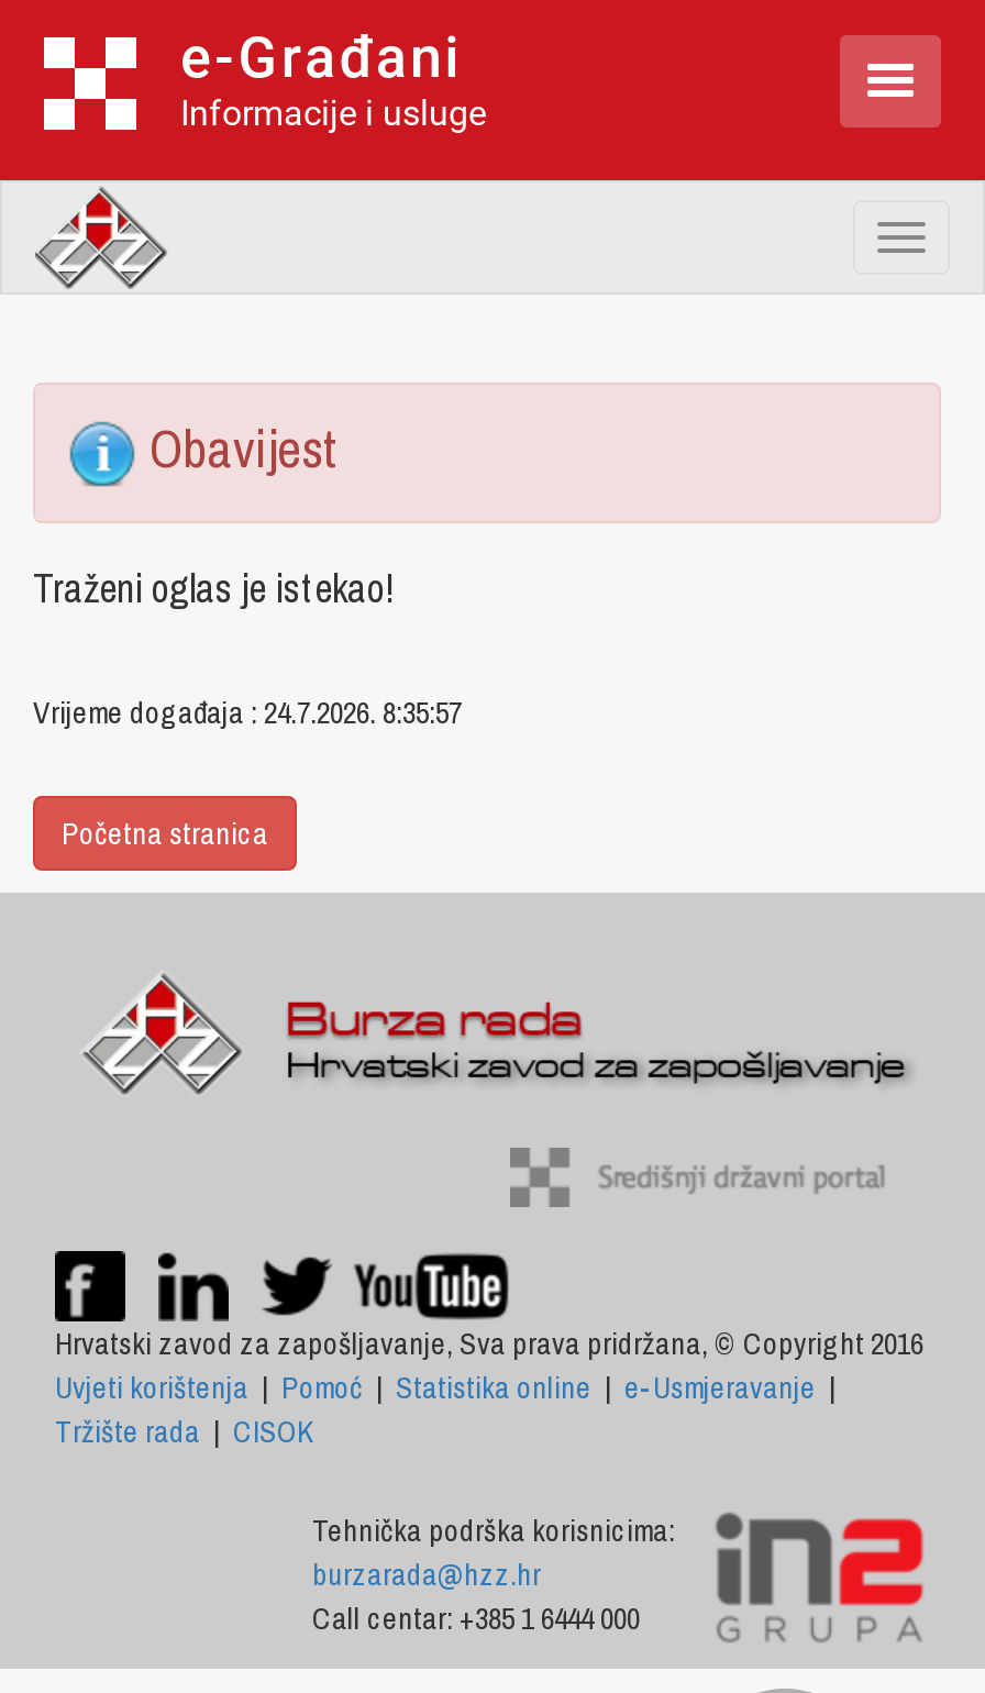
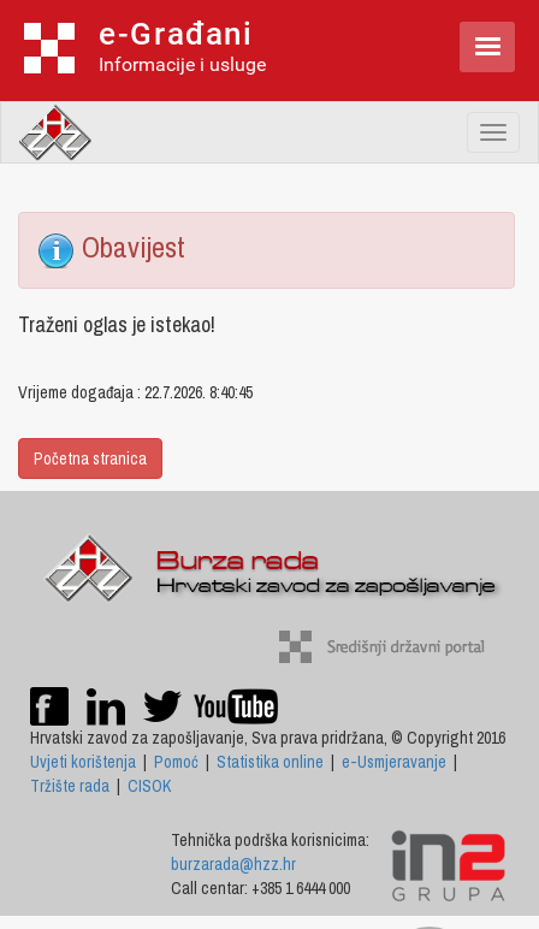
[33,693,462,732] Vrijeme događaja : 24.7.2026. 8:35:57 -> [18,381,253,403] Vrijeme događaja : 22.7.2026. 8:40:45

